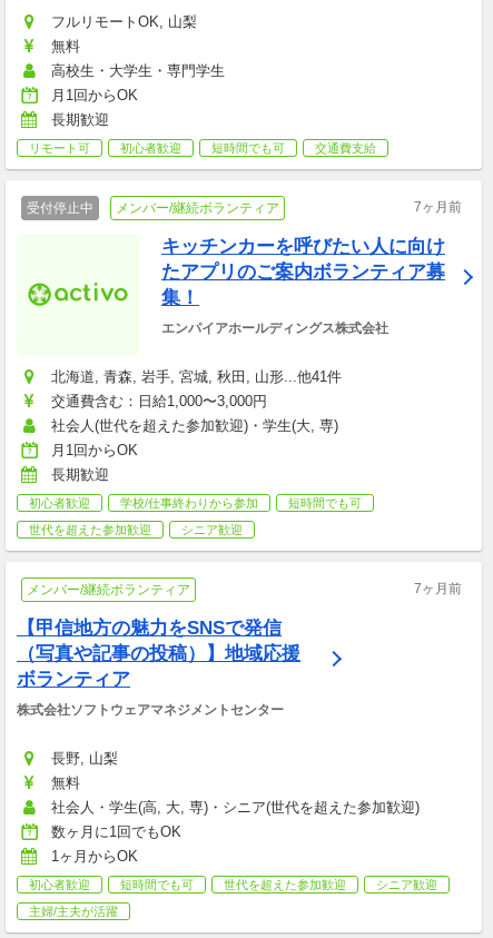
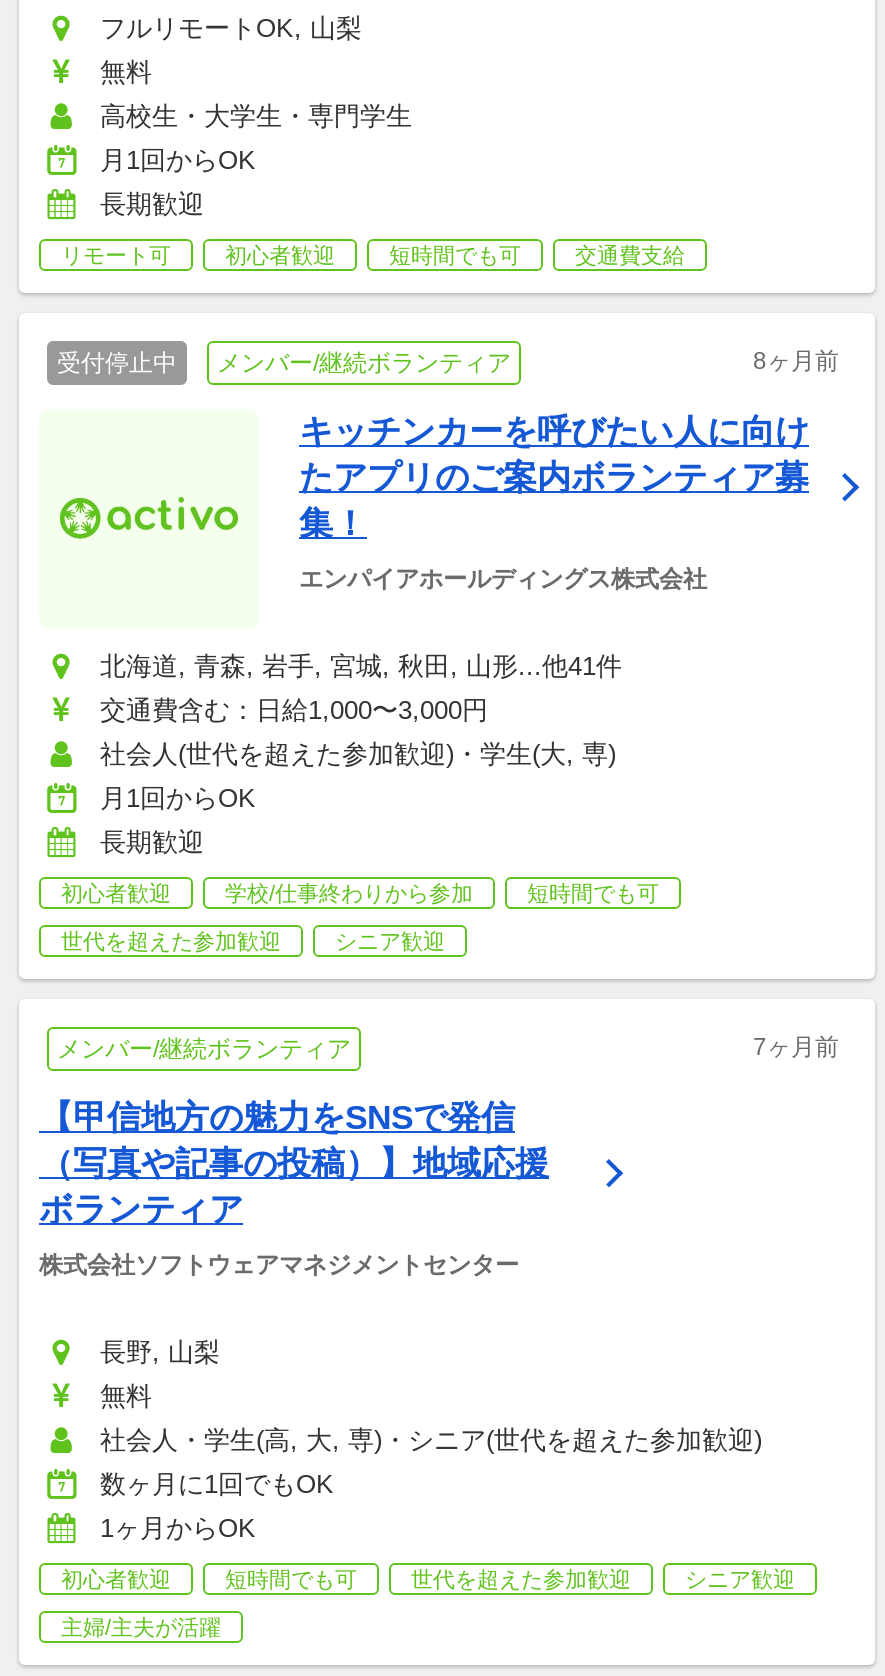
[414,199,462,214] 7ヶ月前 -> [753,346,839,374] 8ヶ月前

